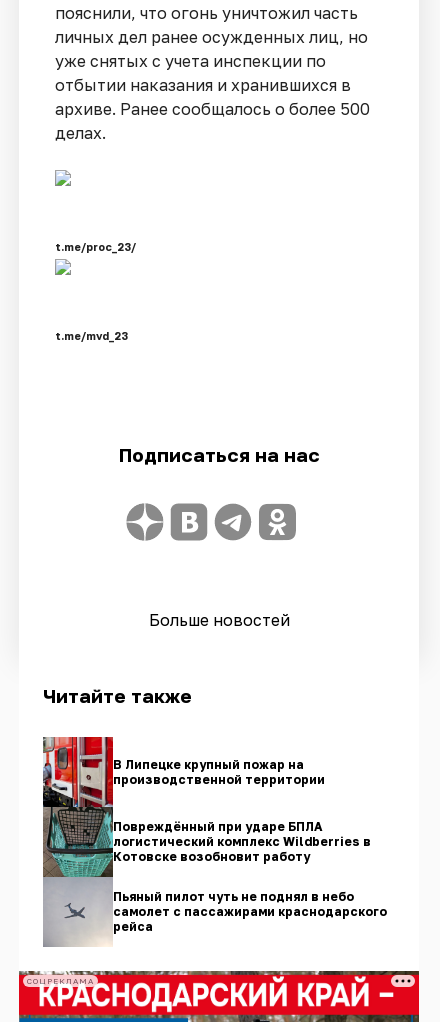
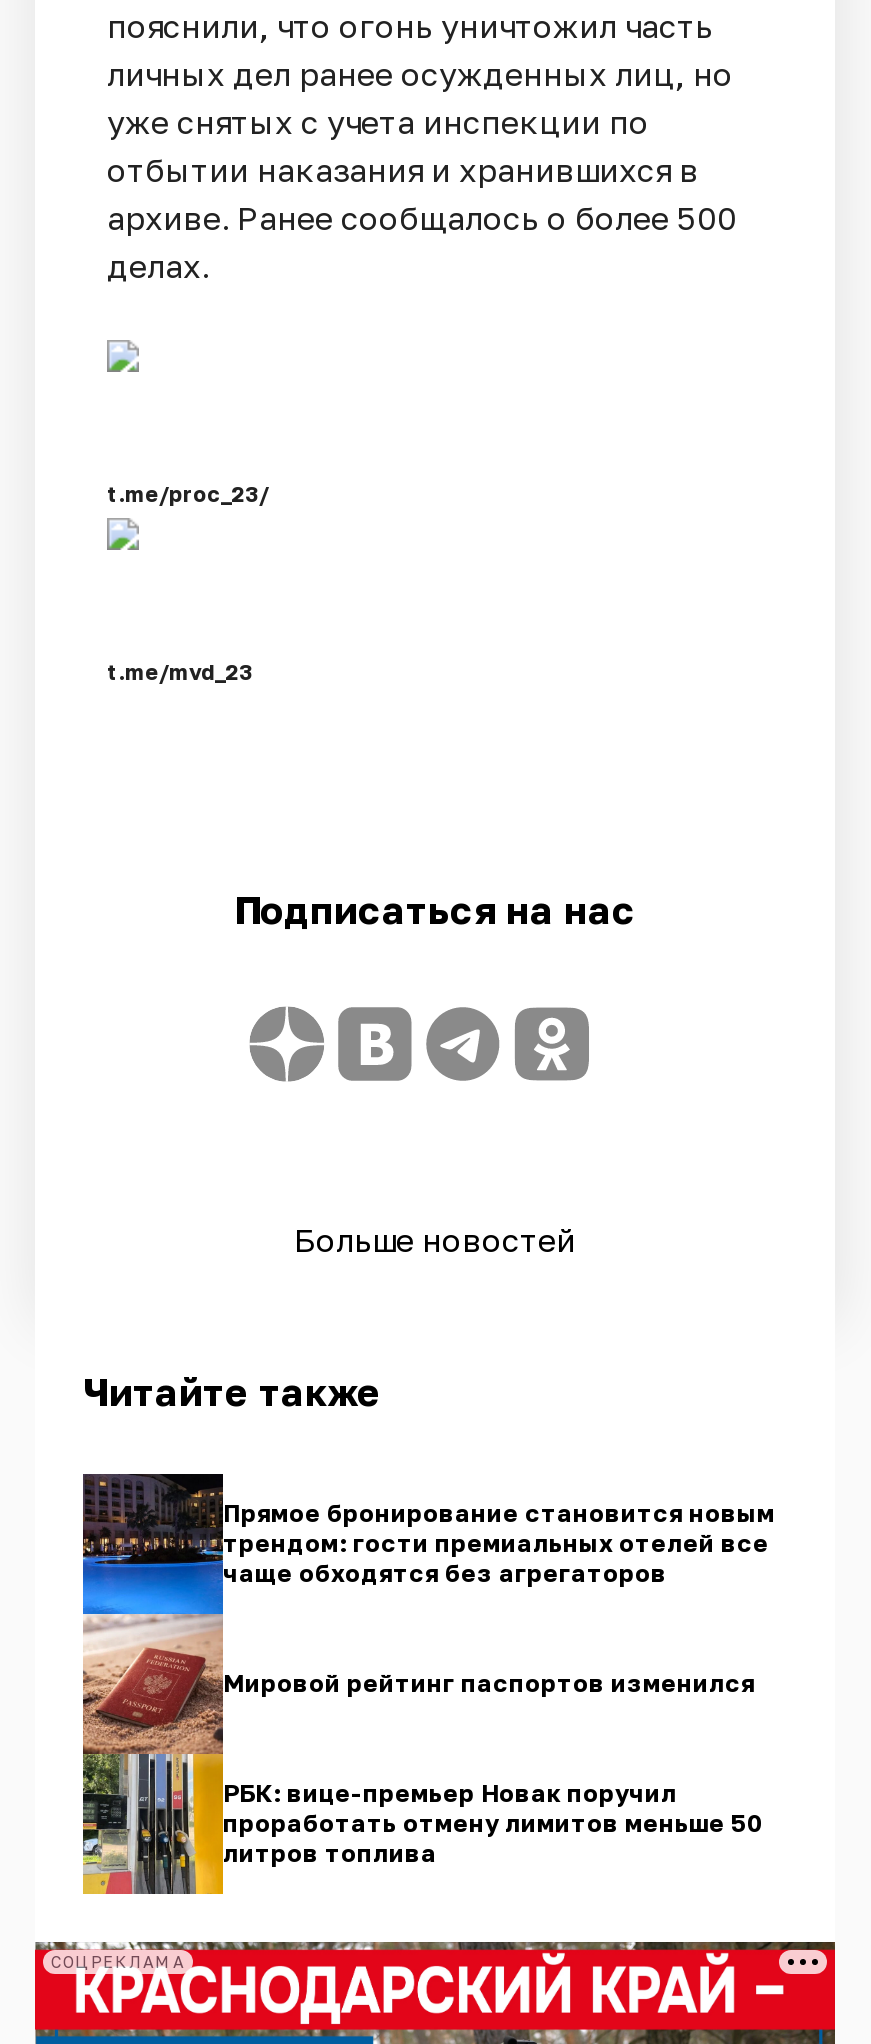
[42,736,325,947] [image] | В Липецке крупный пожар на | производственной территории -> [81,1472,775,1896] [image] | Прямое бронирование становится новым | трендом: гости премиальных отелей все | чаще обходятся без агрегаторов
[113,819,371,864] Повреждённый при ударе БПЛА | логистический комплекс Wildberries в | Котовске возобновит работу -> [223,1669,755,1699] Мировой рейтинг паспортов изменился
[113,889,387,934] Пьяный пилот чуть не поднял в небо | самолет с пассажирами краснодарского | рейса -> [223,1779,763,1869] РБК: вице-премьер Новак поручил | проработать отмену лимитов меньше 50 | литров топлива

